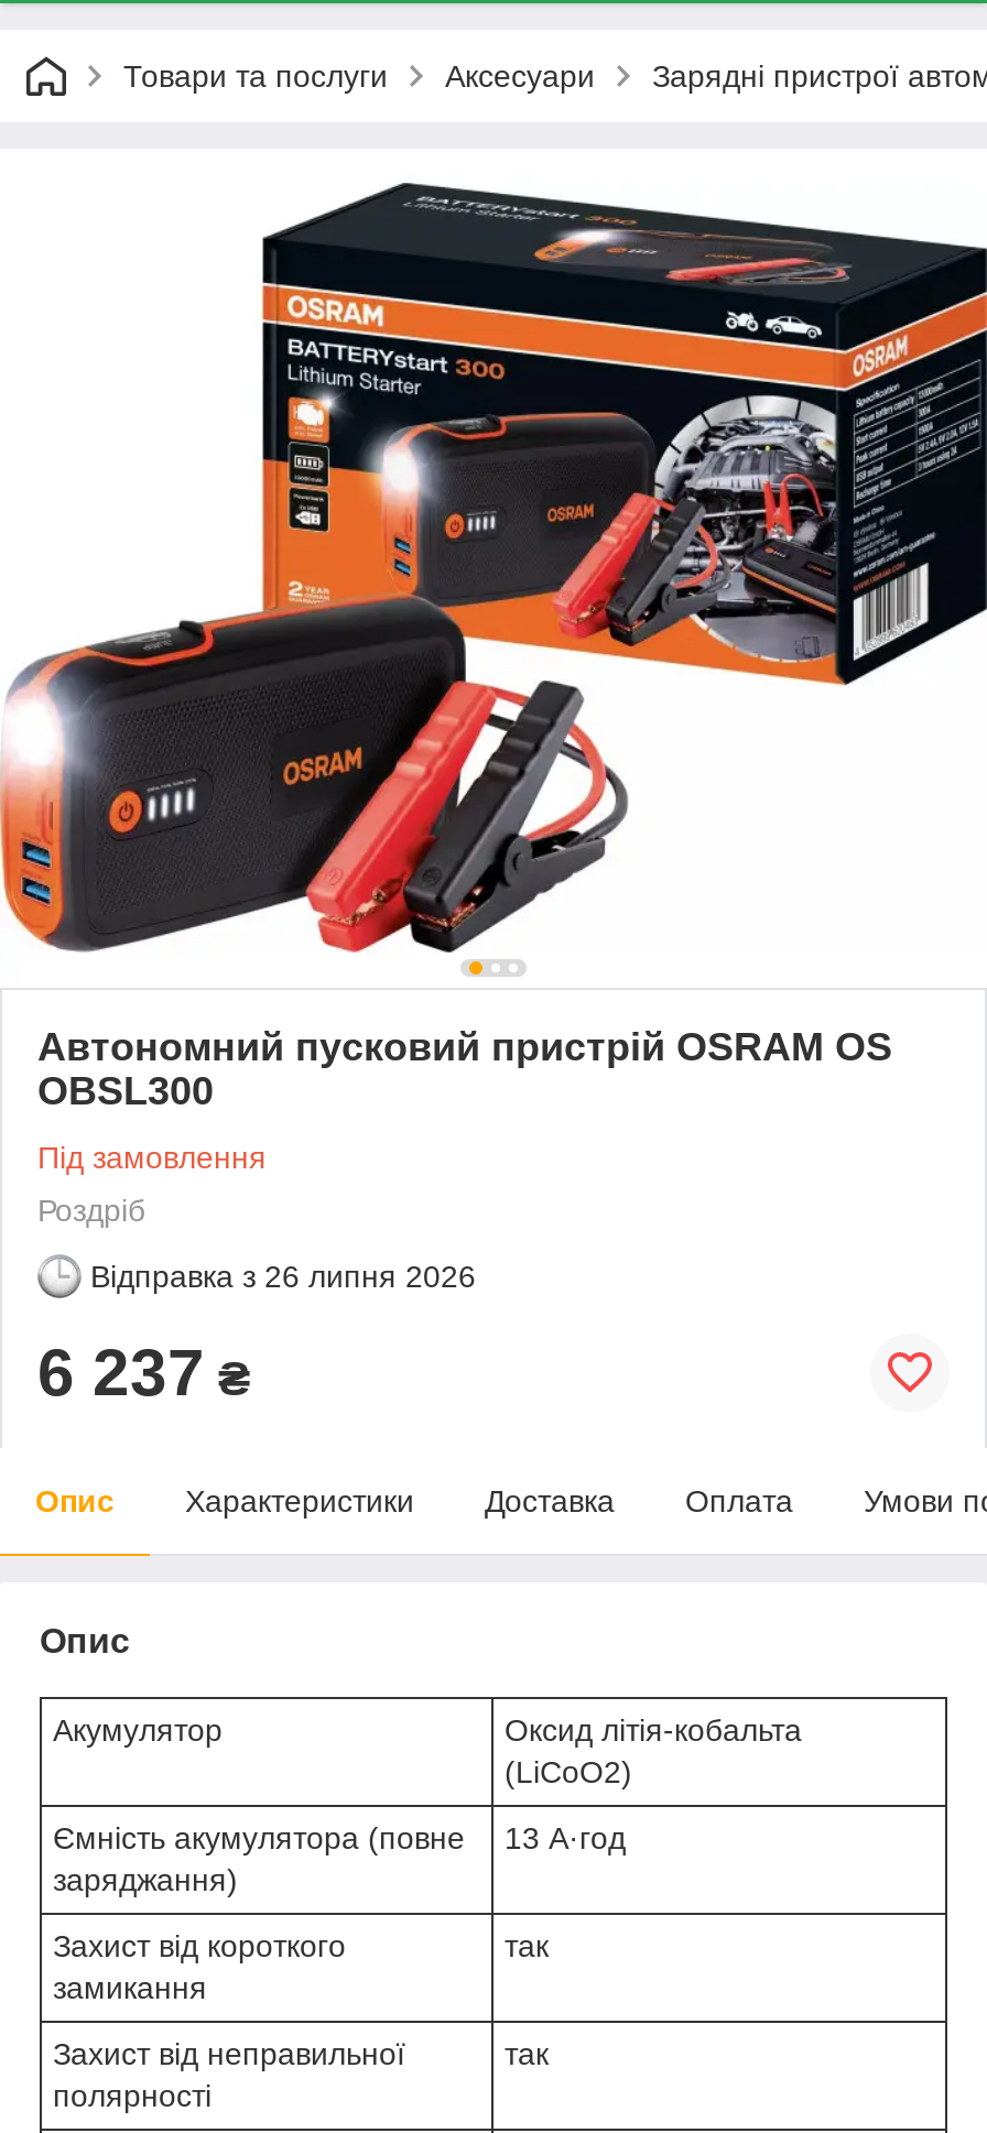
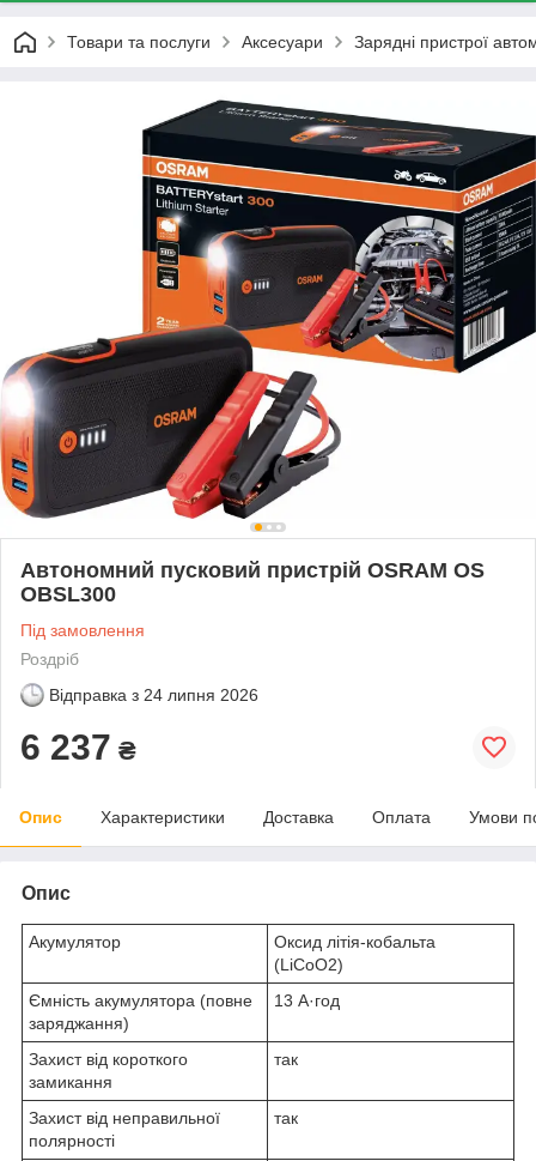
[90,1258,476,1293] Відправка з 26 липня 2026 -> [49,685,258,704] Відправка з 24 липня 2026

